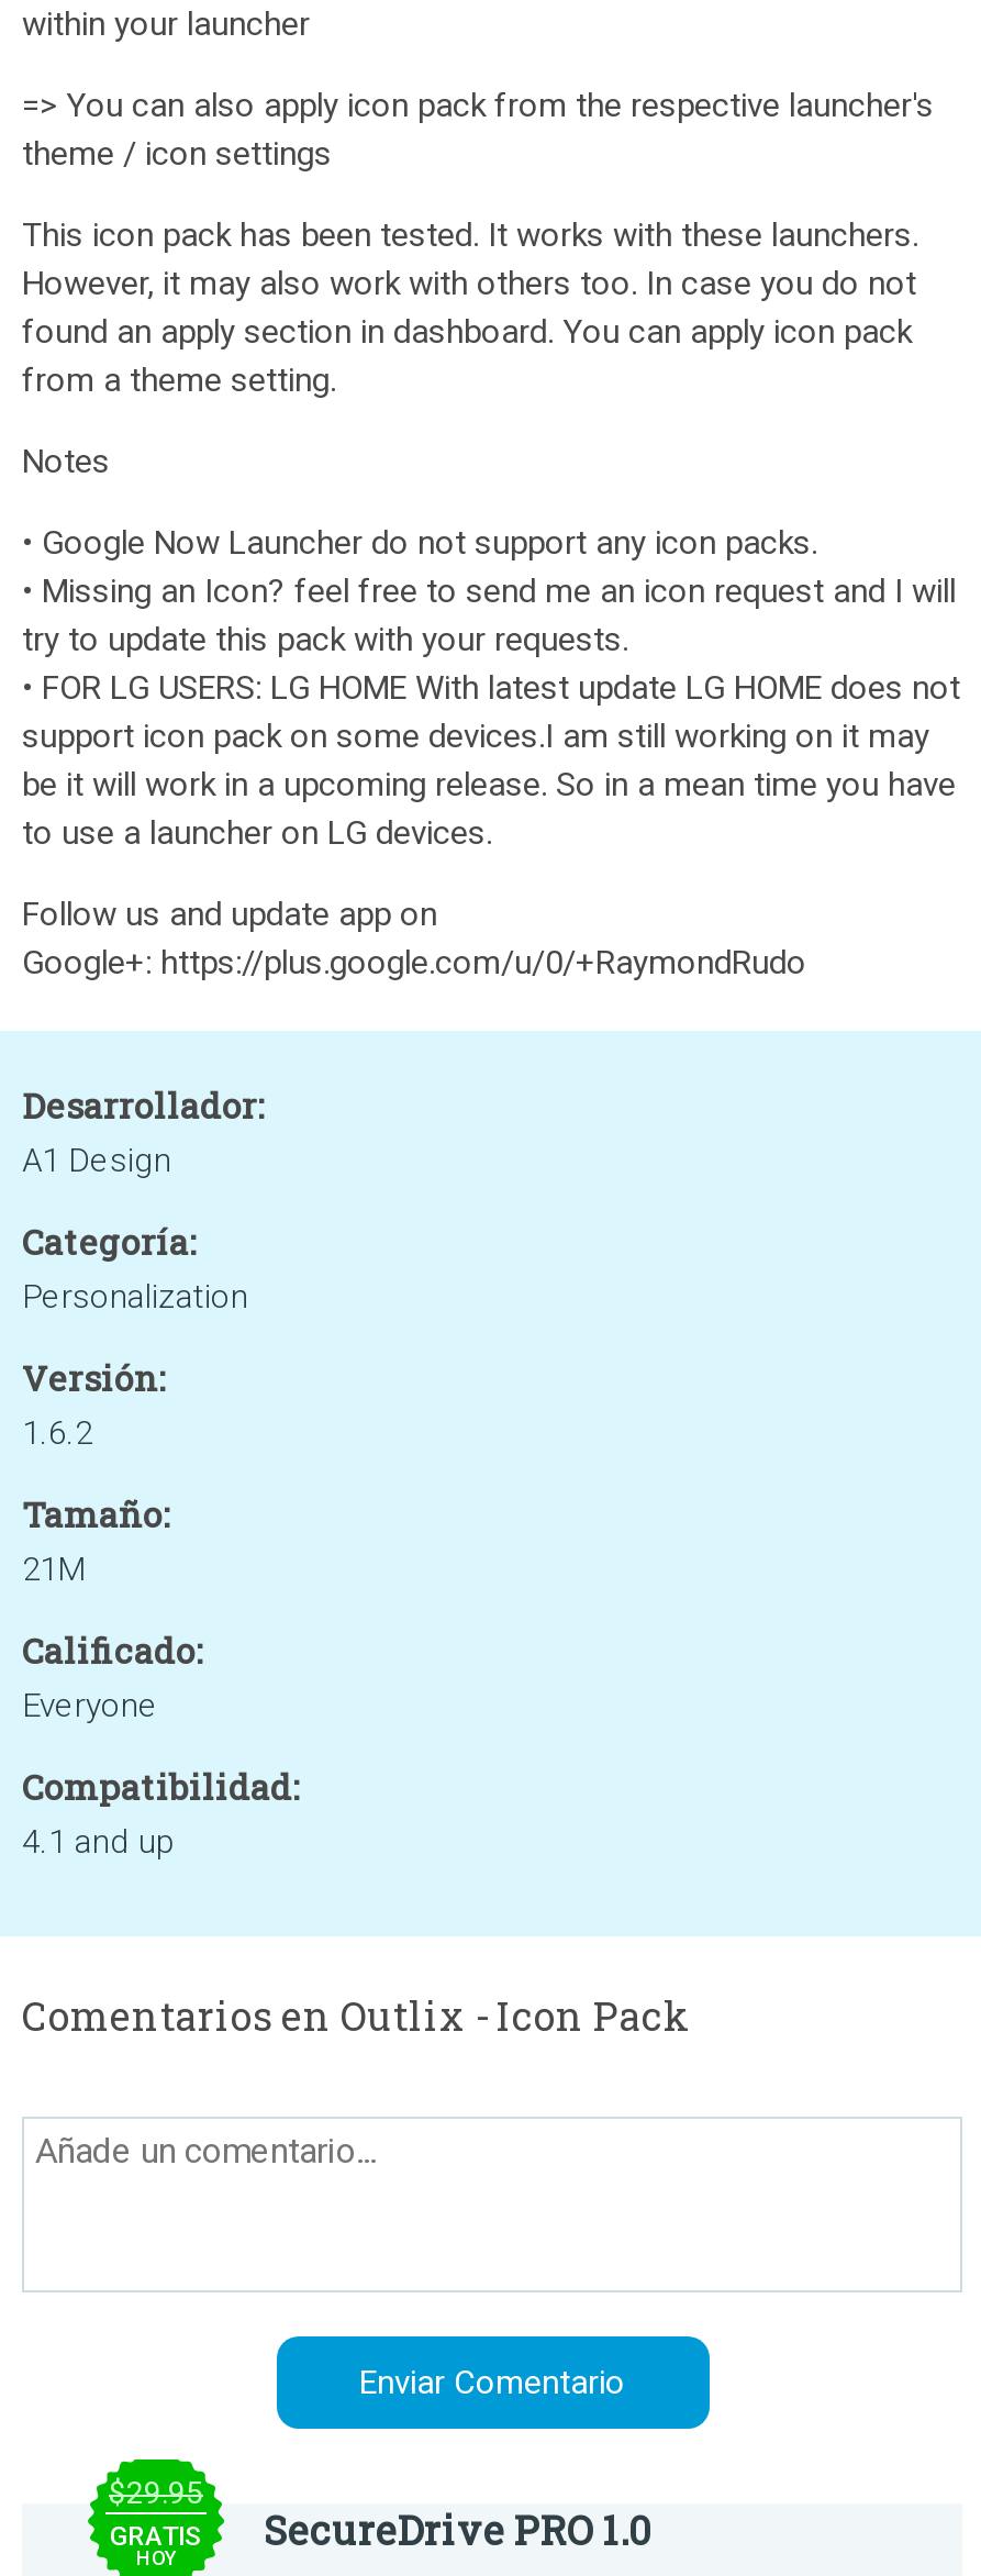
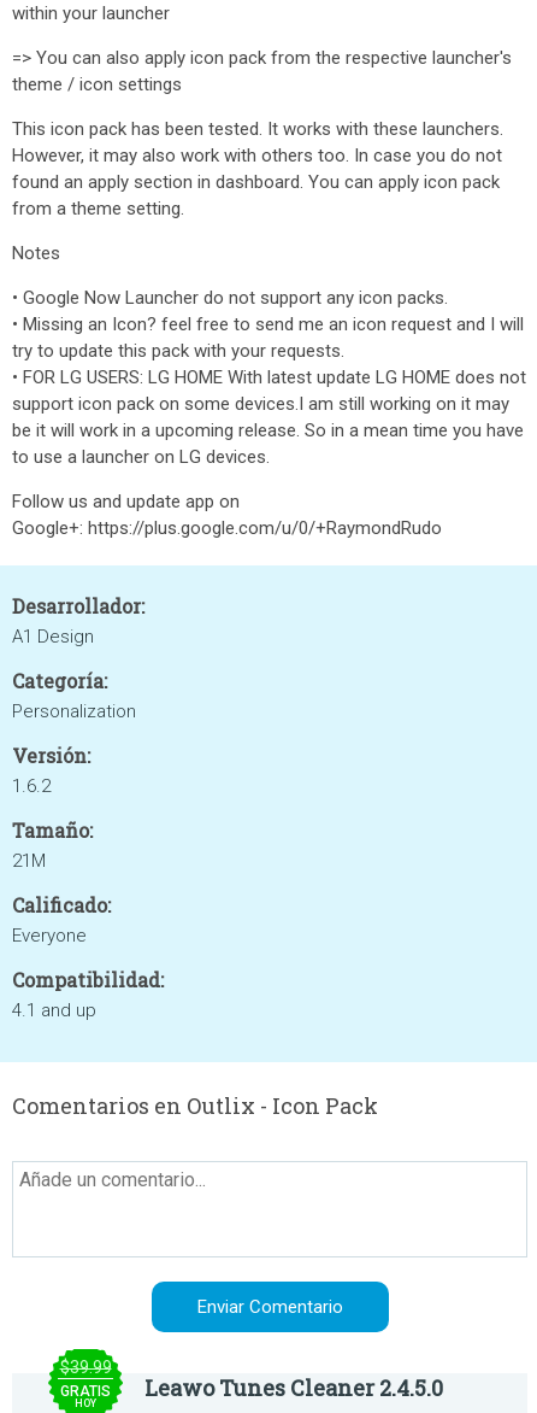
[109,2475,203,2510] $29.95 -> [60,1358,111,1377] $39.99
[264,2503,650,2556] SecureDrive PRO 1.0 -> [144,1373,443,1402] Leawo Tunes Cleaner 2.4.5.0

